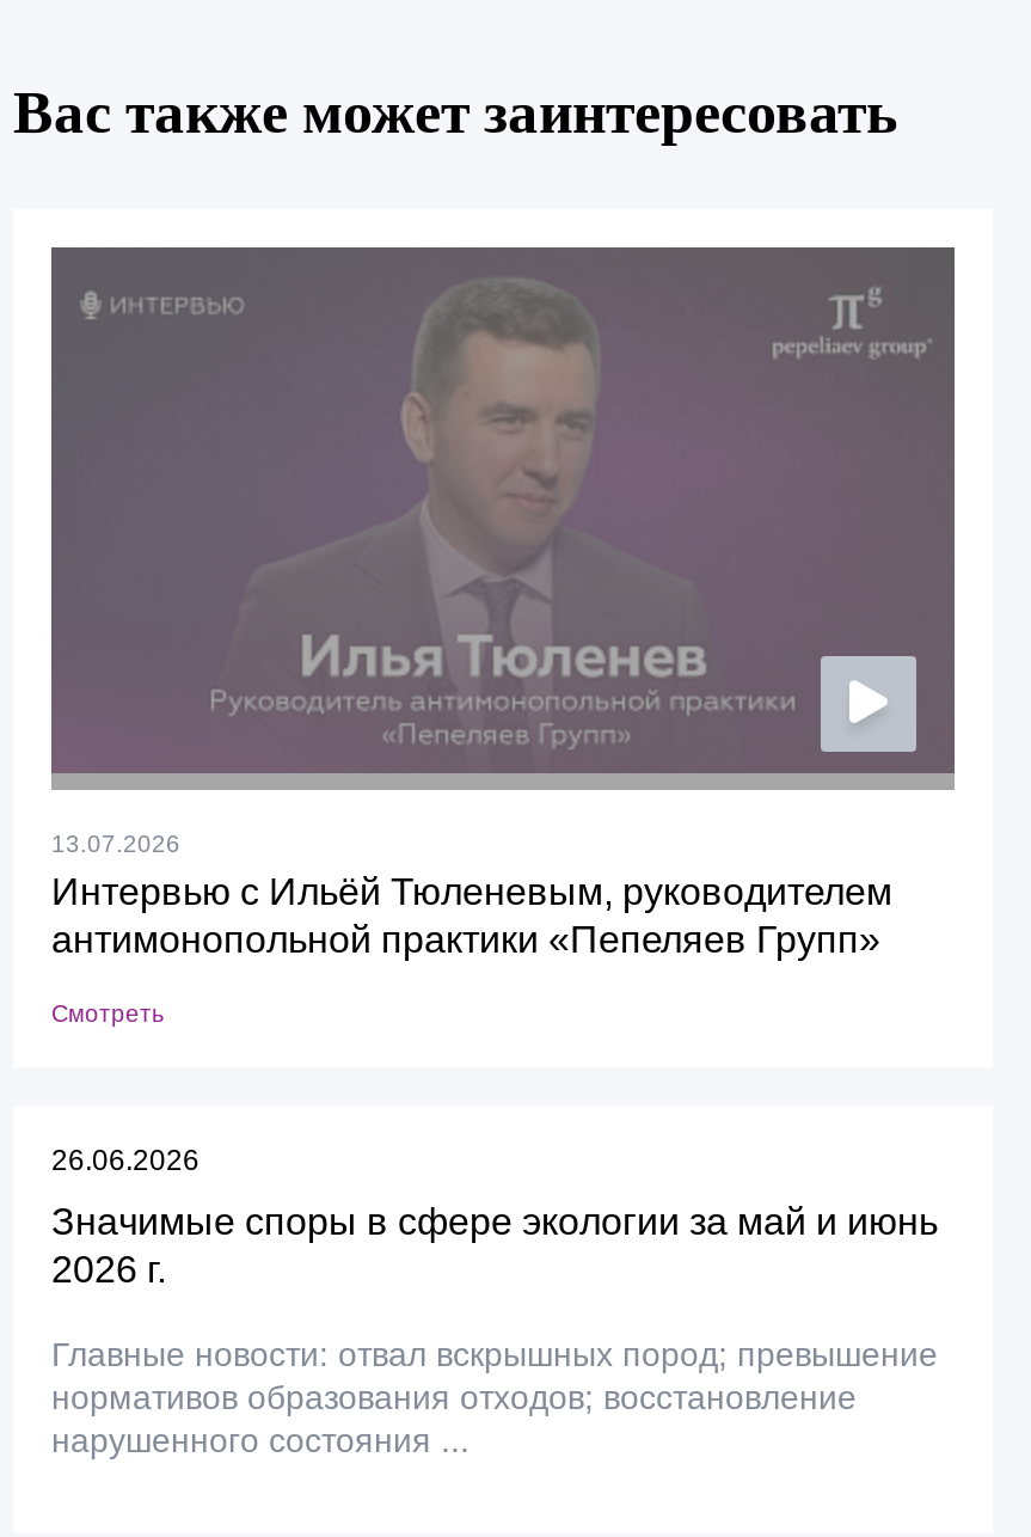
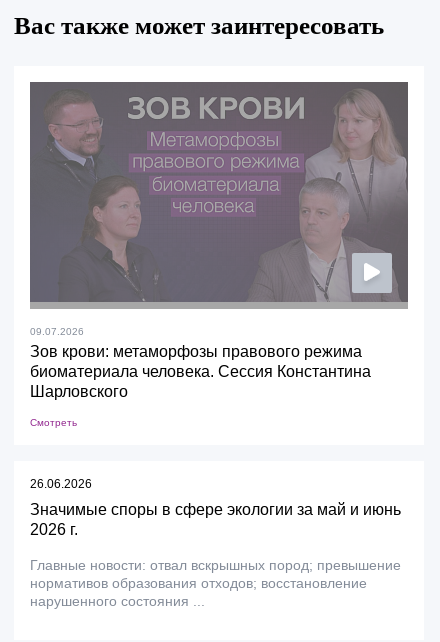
[51,269,950,960] [image] | 13.07.2026 | Интервью с Ильёй Тюленевым, руководителем | антимонопольной практики «Пепеляев Групп» -> [30,90,407,400] [image] | 09.07.2026 | Зов крови: метаморфозы правового режима | биоматериала человека. Сессия Константина | Шарловского

